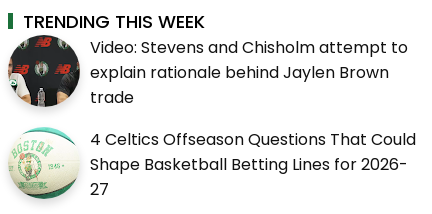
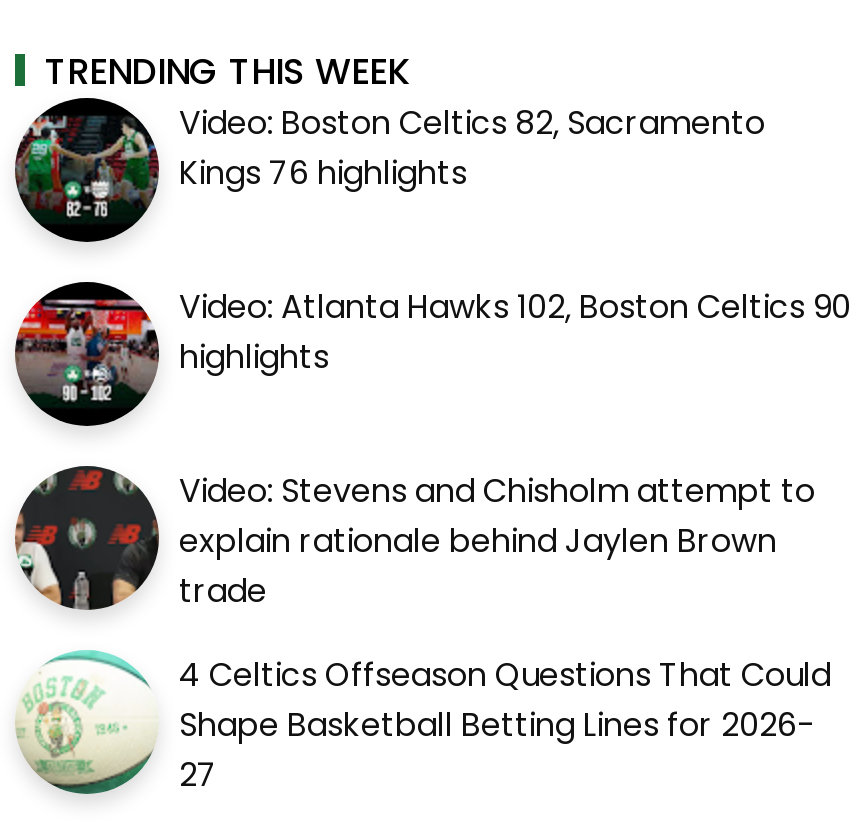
none -> [13,280,151,428] [image]
none -> [15,100,851,380] [image] | Video: Boston Celtics 82, Sacramento | Kings 76 highlights | Video: Atlanta Hawks 102, Boston Celtics 90 | highlights

